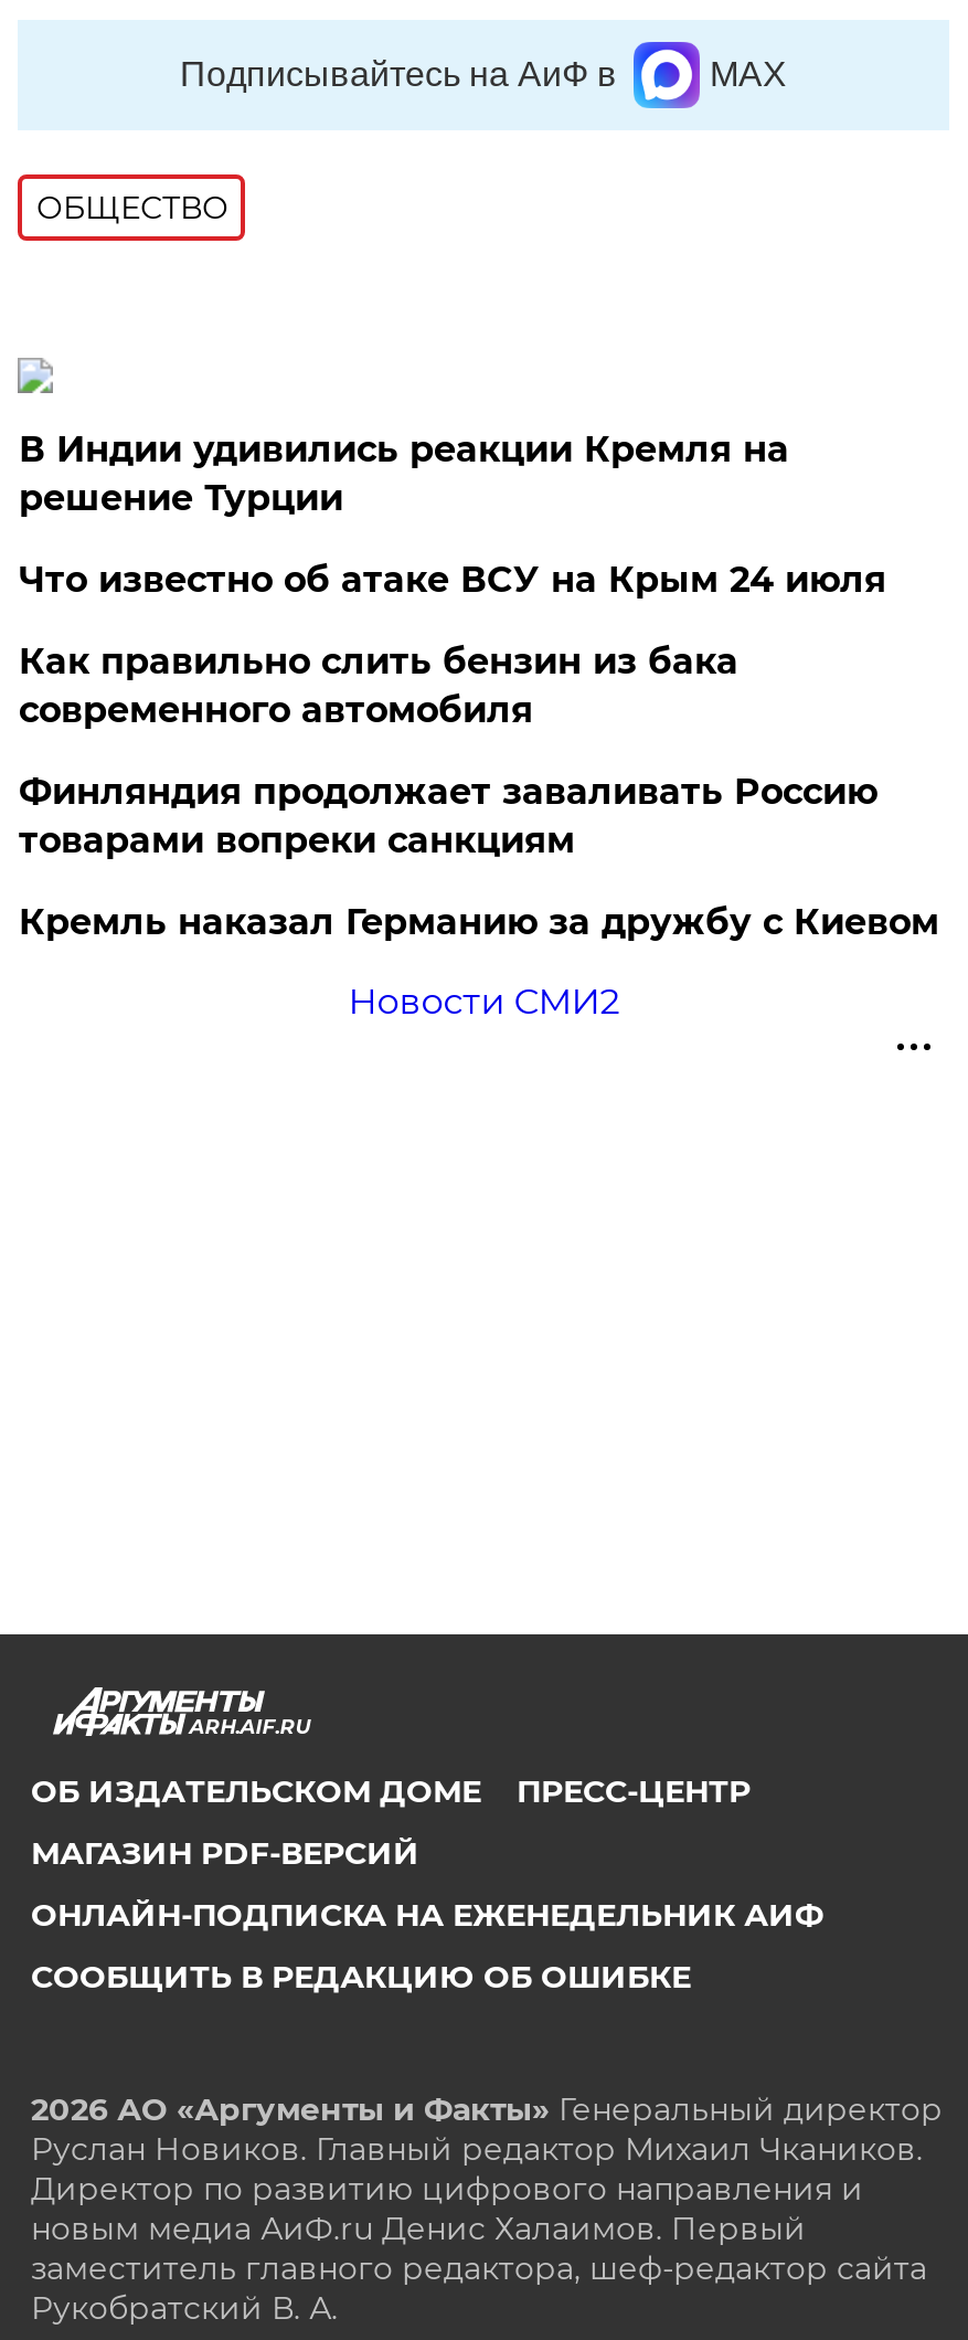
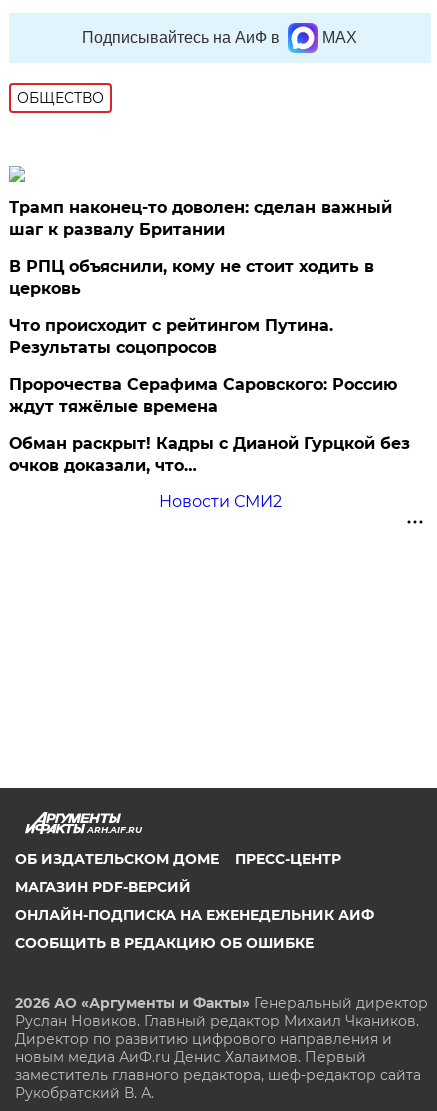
[19,428,789,519] В Индии удивились реакции Кремля на | решение Турции -> [9,198,392,239] Трамп наконец-то доволен: сделан важный | шаг к развалу Британии
[19,559,886,601] Что известно об атаке ВСУ на Крым 24 июля -> [9,257,374,298] В РПЦ объяснили, кому не стоит ходить в | церковь
[19,640,738,731] Как правильно слить бензин из бака | современного автомобиля -> [9,316,333,357] Что происходит с рейтингом Путина. | Результаты соцопросов
[19,771,877,861] Финляндия продолжает заваливать Россию | товарами вопреки санкциям -> [9,375,397,416] Пророчества Серафима Саровского: Россию | ждут тяжёлые времена
[19,901,939,943] Кремль наказал Германию за дружбу с Киевом -> [9,434,410,475] Обман раскрыт! Кадры с Дианой Гурцкой без | очков доказали, что…

